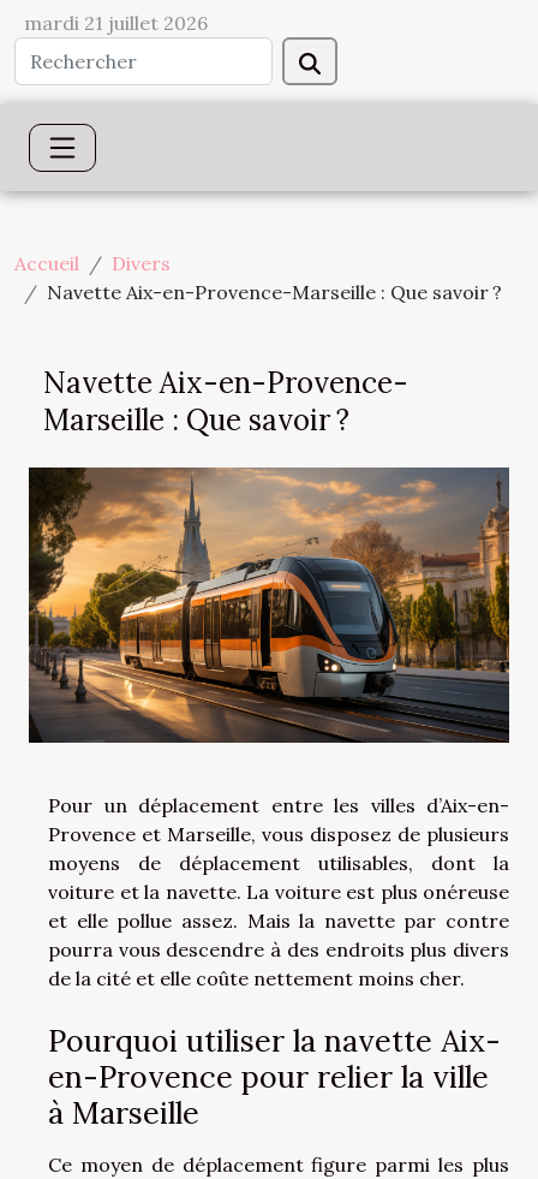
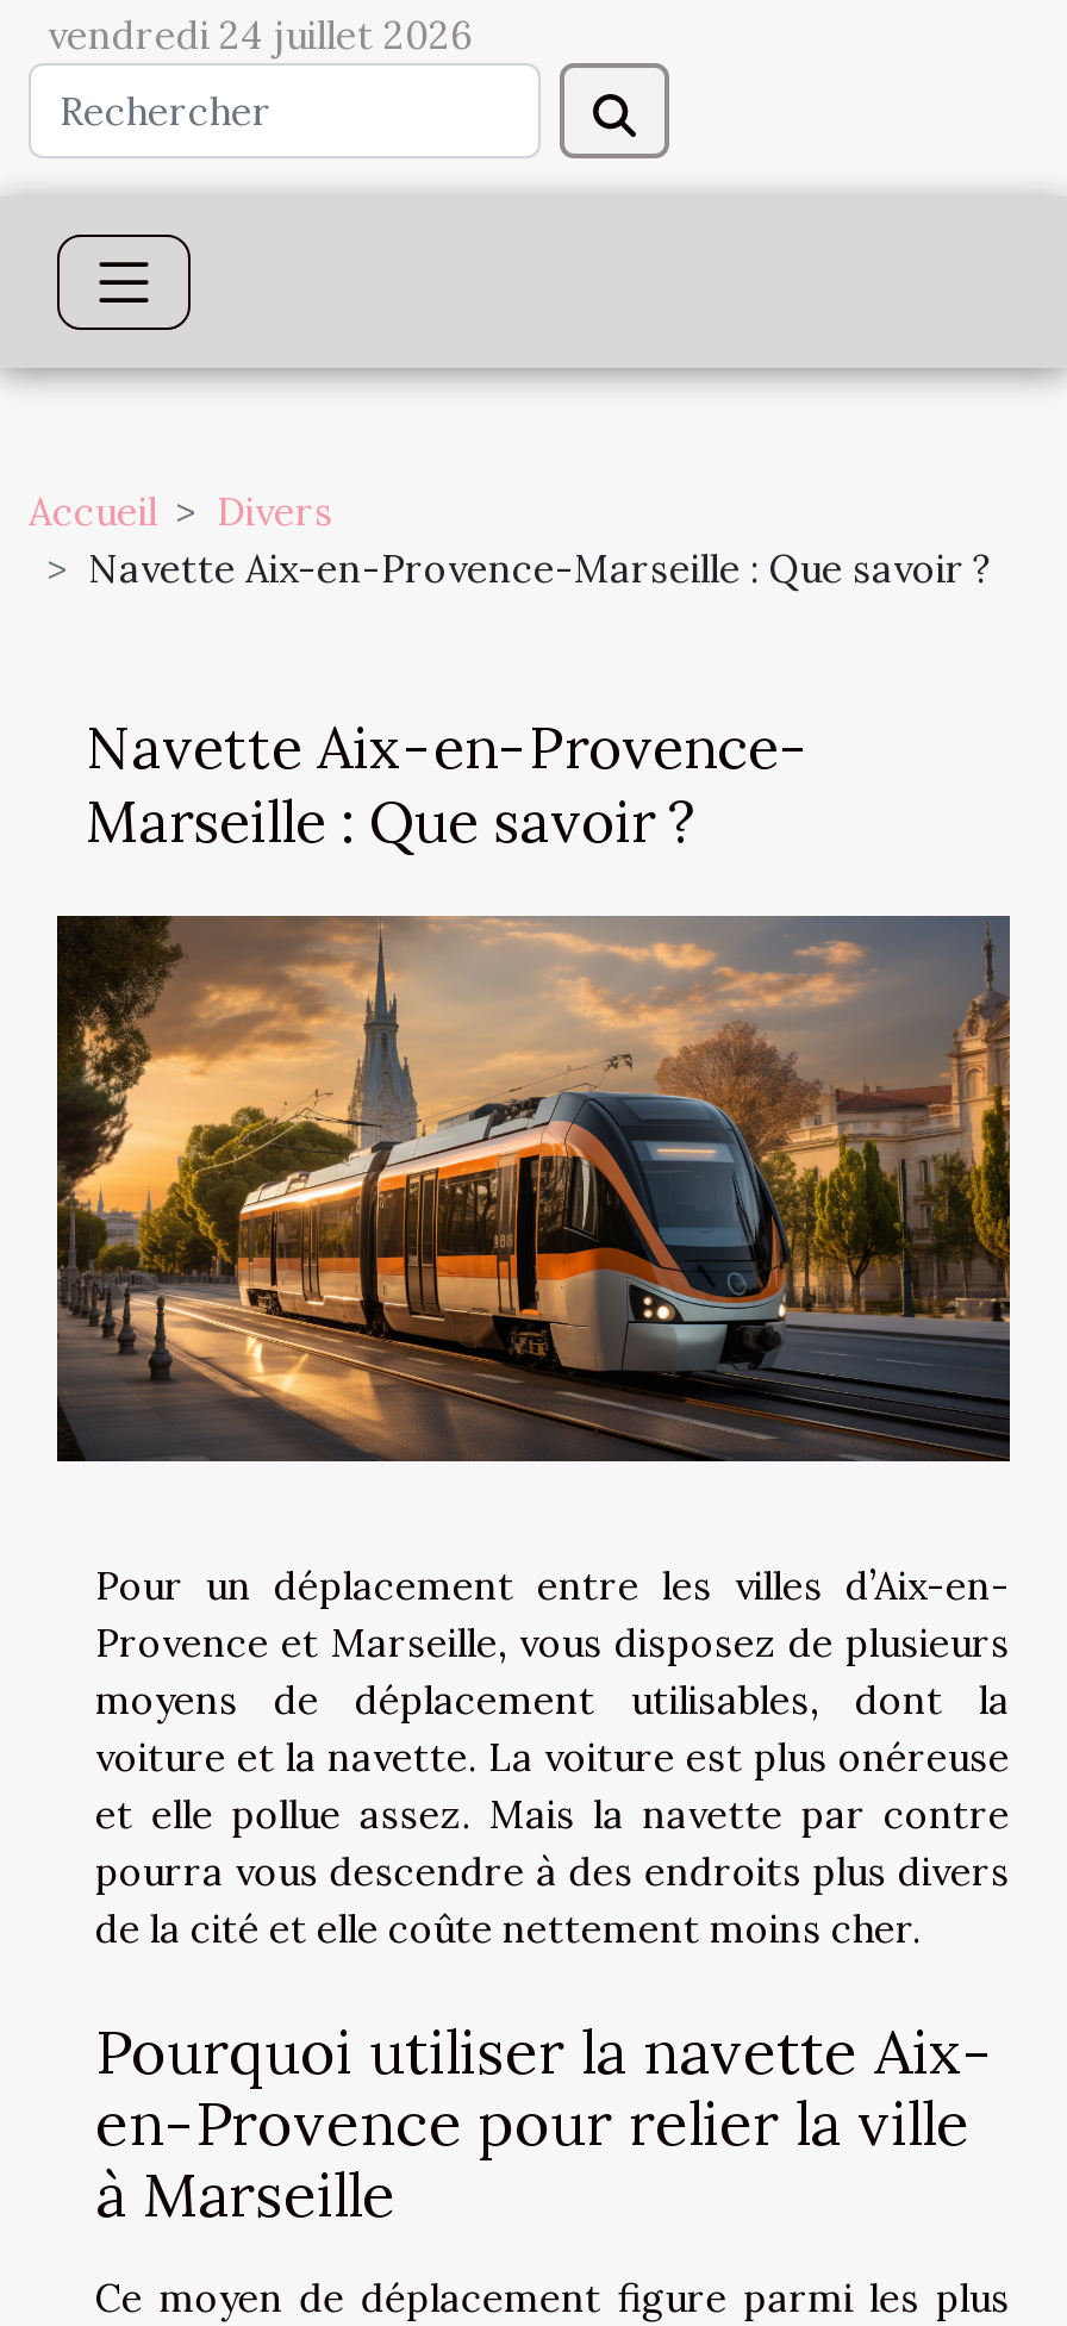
[24,11,208,35] mardi 21 juillet 2026 -> [48,11,472,58] vendredi 24 juillet 2026

